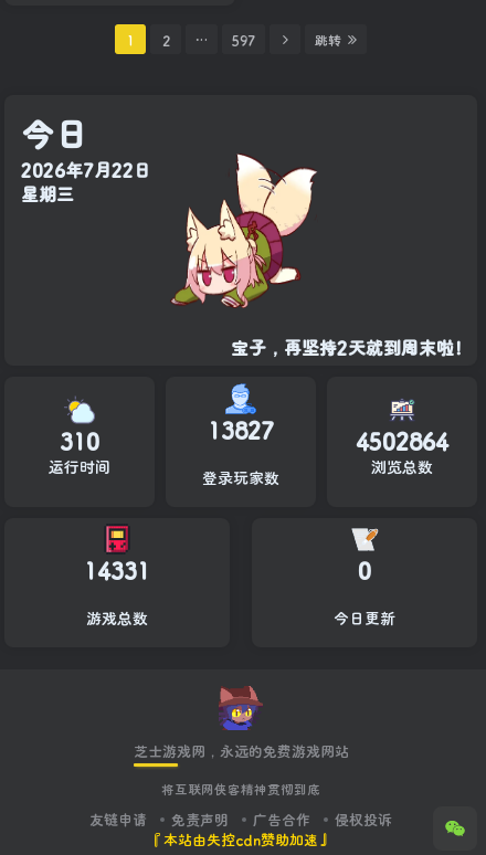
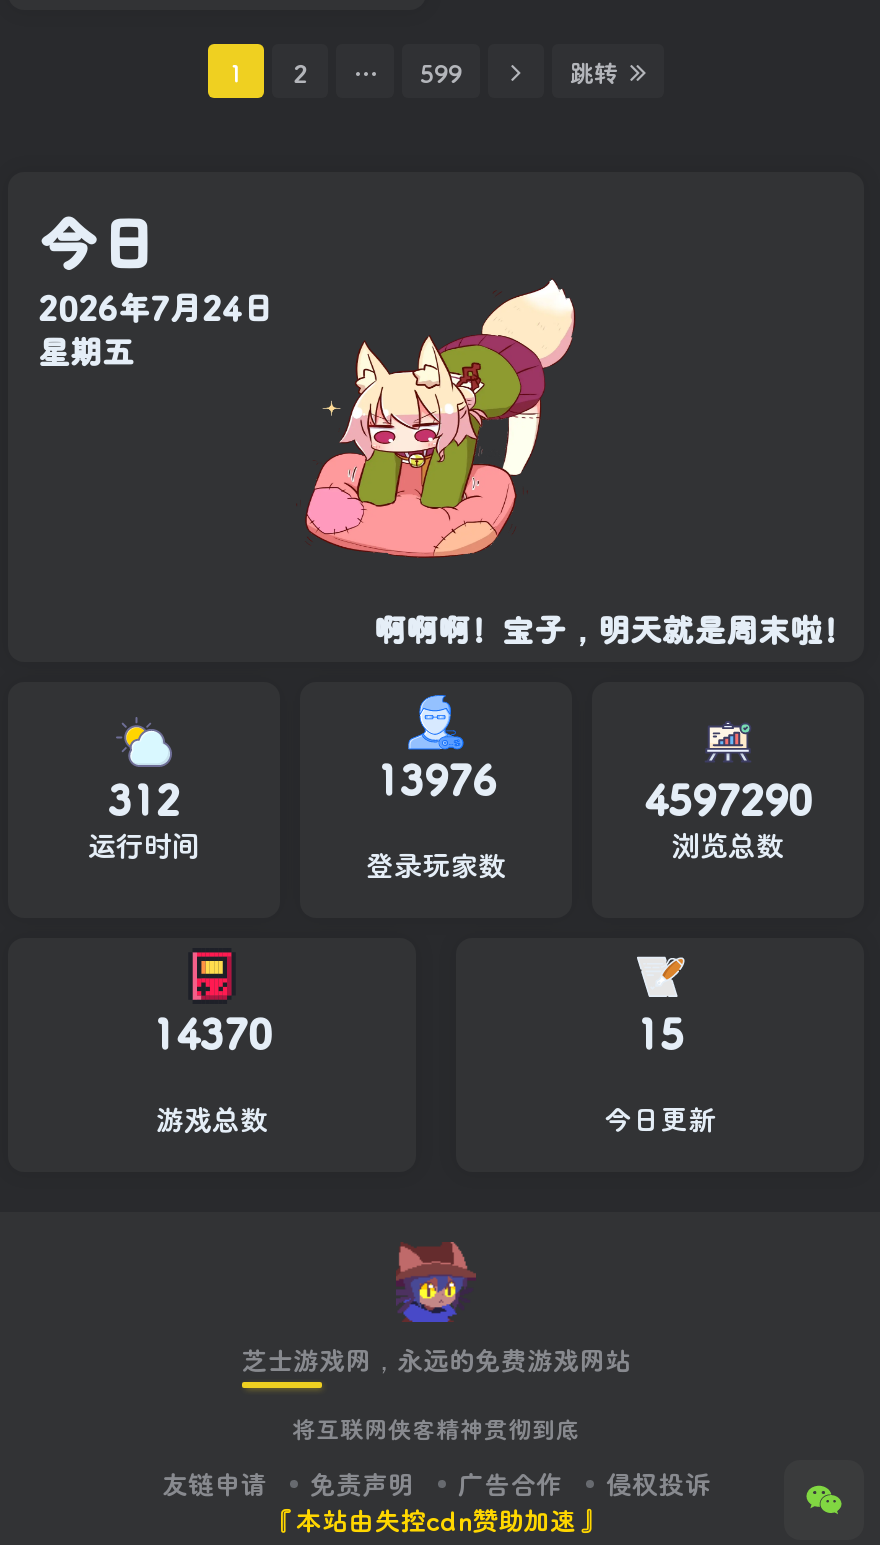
[232,31,255,49] 597 -> [420,56,462,88] 599
[21,154,317,308] [image] | 2026年7月22日 | 星期三 -> [38,278,576,558] [image] | 2026年7月24日 | 星期五
[231,336,472,359] 宝子，再坚持2天就到周末啦！ -> [374,608,854,650] 啊啊啊！宝子，明天就是周末啦！
[208,415,274,444] 13827 -> [376,752,496,804] 13976
[60,426,99,455] 310 -> [108,772,180,824] 312
[356,426,448,455] 4502864 -> [644,772,812,824] 4597290
[84,556,150,585] 14331 -> [152,1006,272,1058] 14370
[358,556,371,585] 0 -> [636,1006,684,1058] 15

